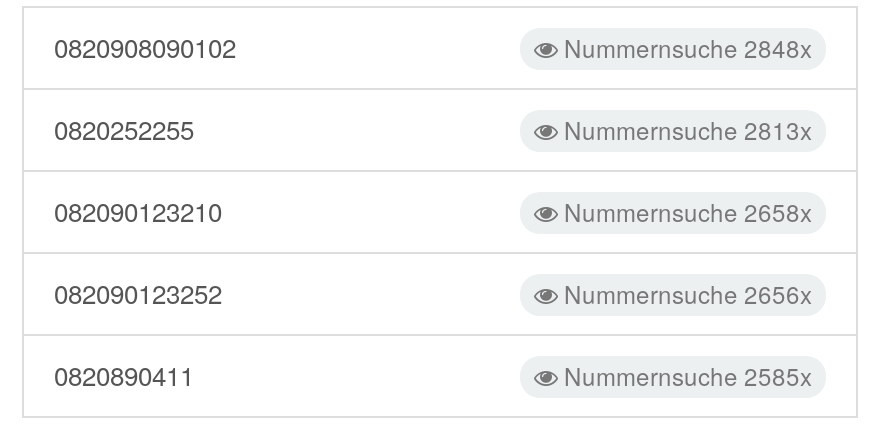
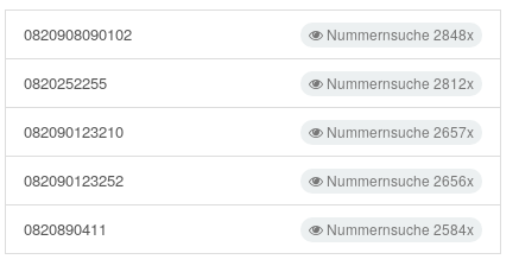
[558,112,812,146] Nummernsuche 2813x -> [323,72,474,93] Nummernsuche 2812x
[558,194,812,228] Nummernsuche 2658x -> [323,121,474,141] Nummernsuche 2657x
[558,358,812,392] Nummernsuche 2585x -> [323,219,474,239] Nummernsuche 2584x

